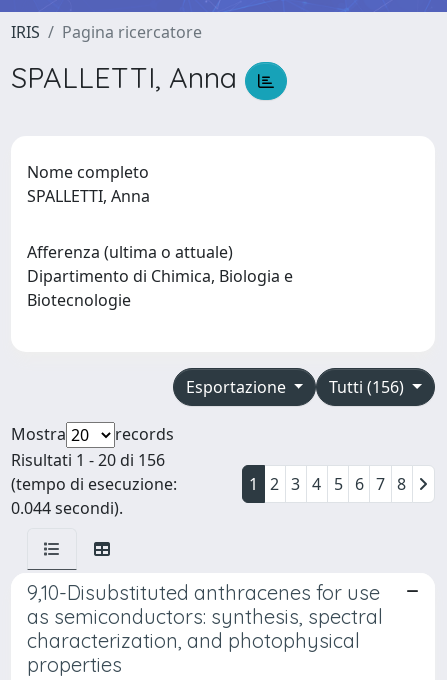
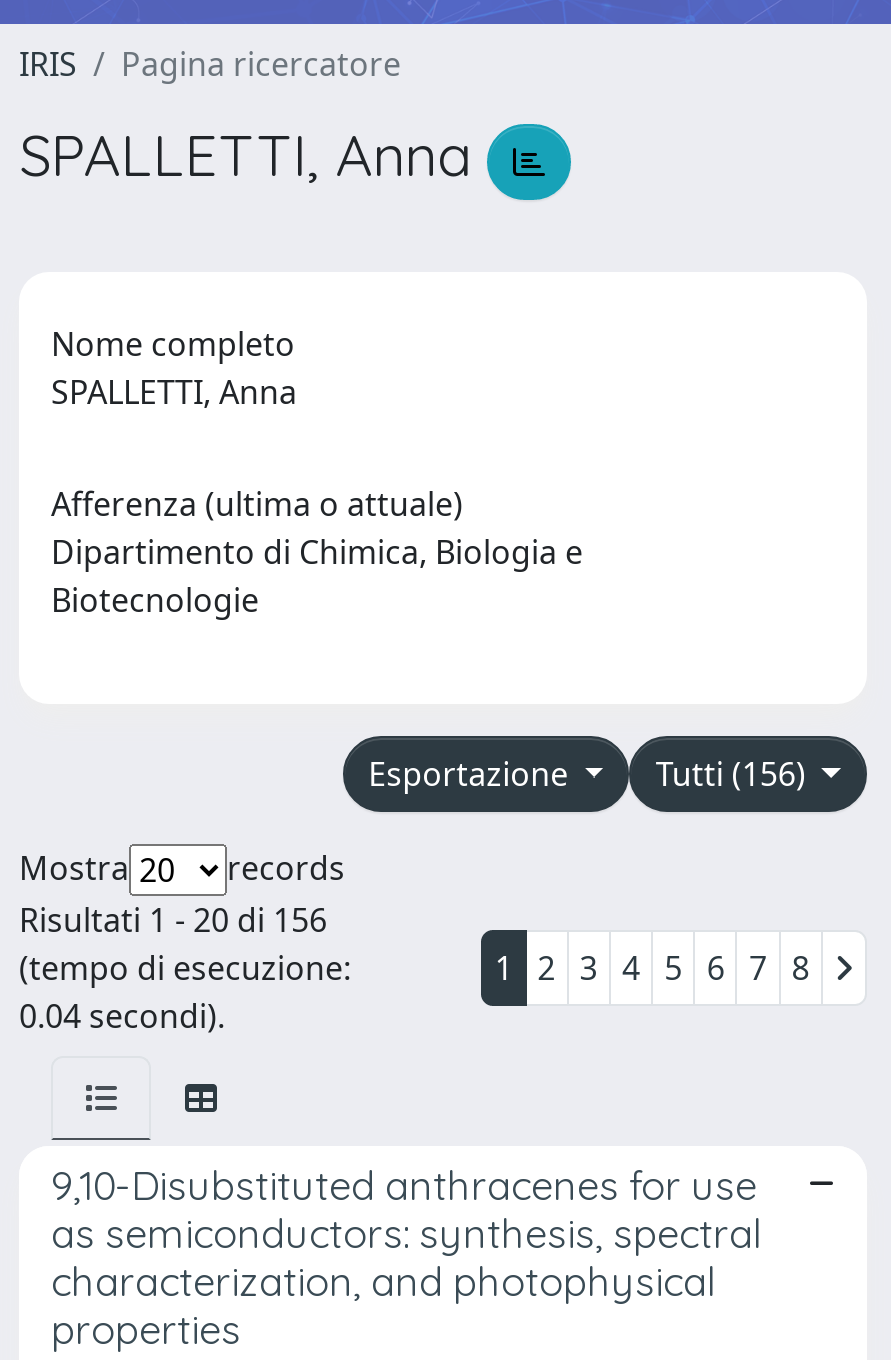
[11,497,123,519] 0.044 secondi). -> [19,994,225,1038] 0.04 secondi).

